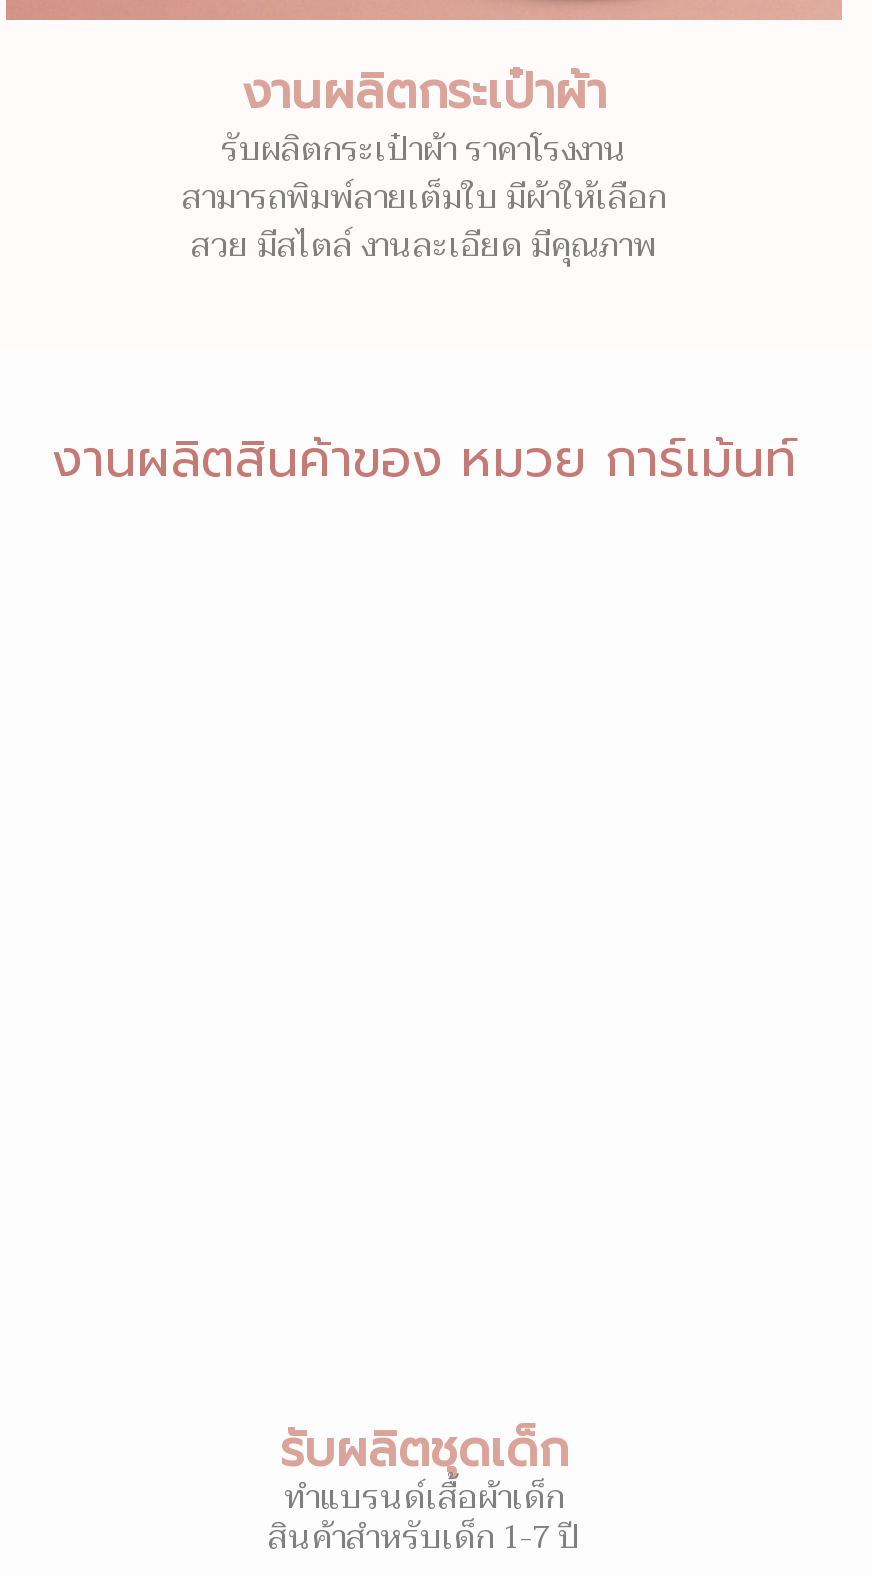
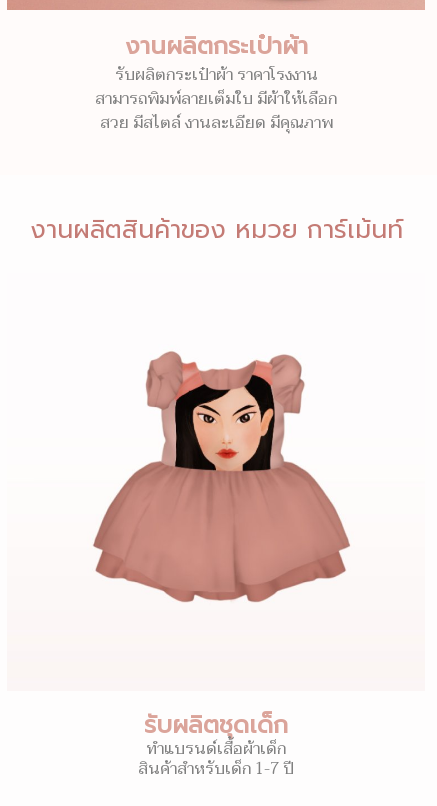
none -> [92,351,351,603] [image]

